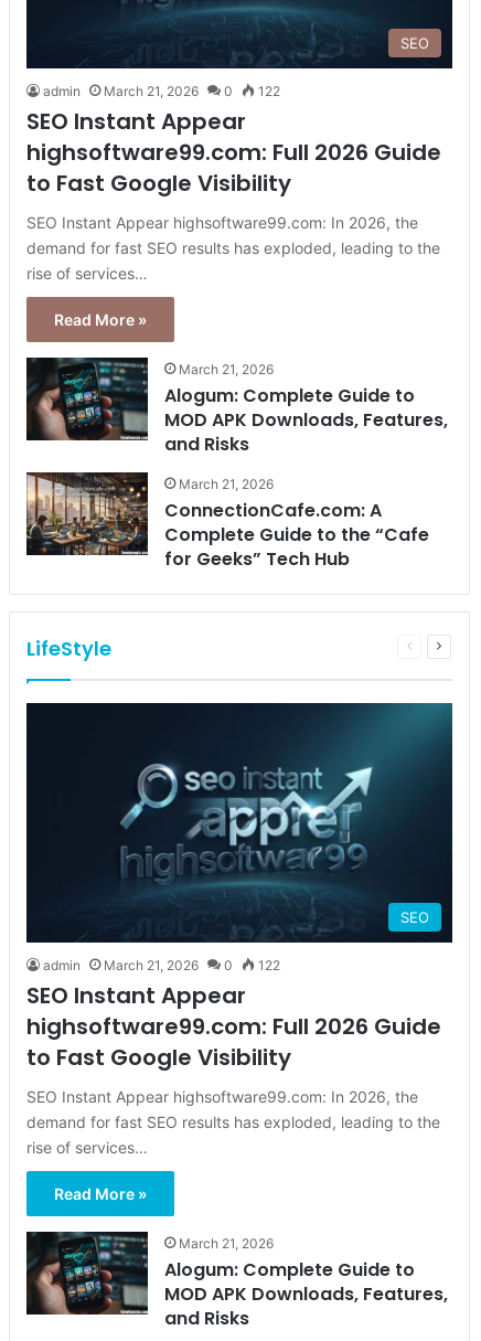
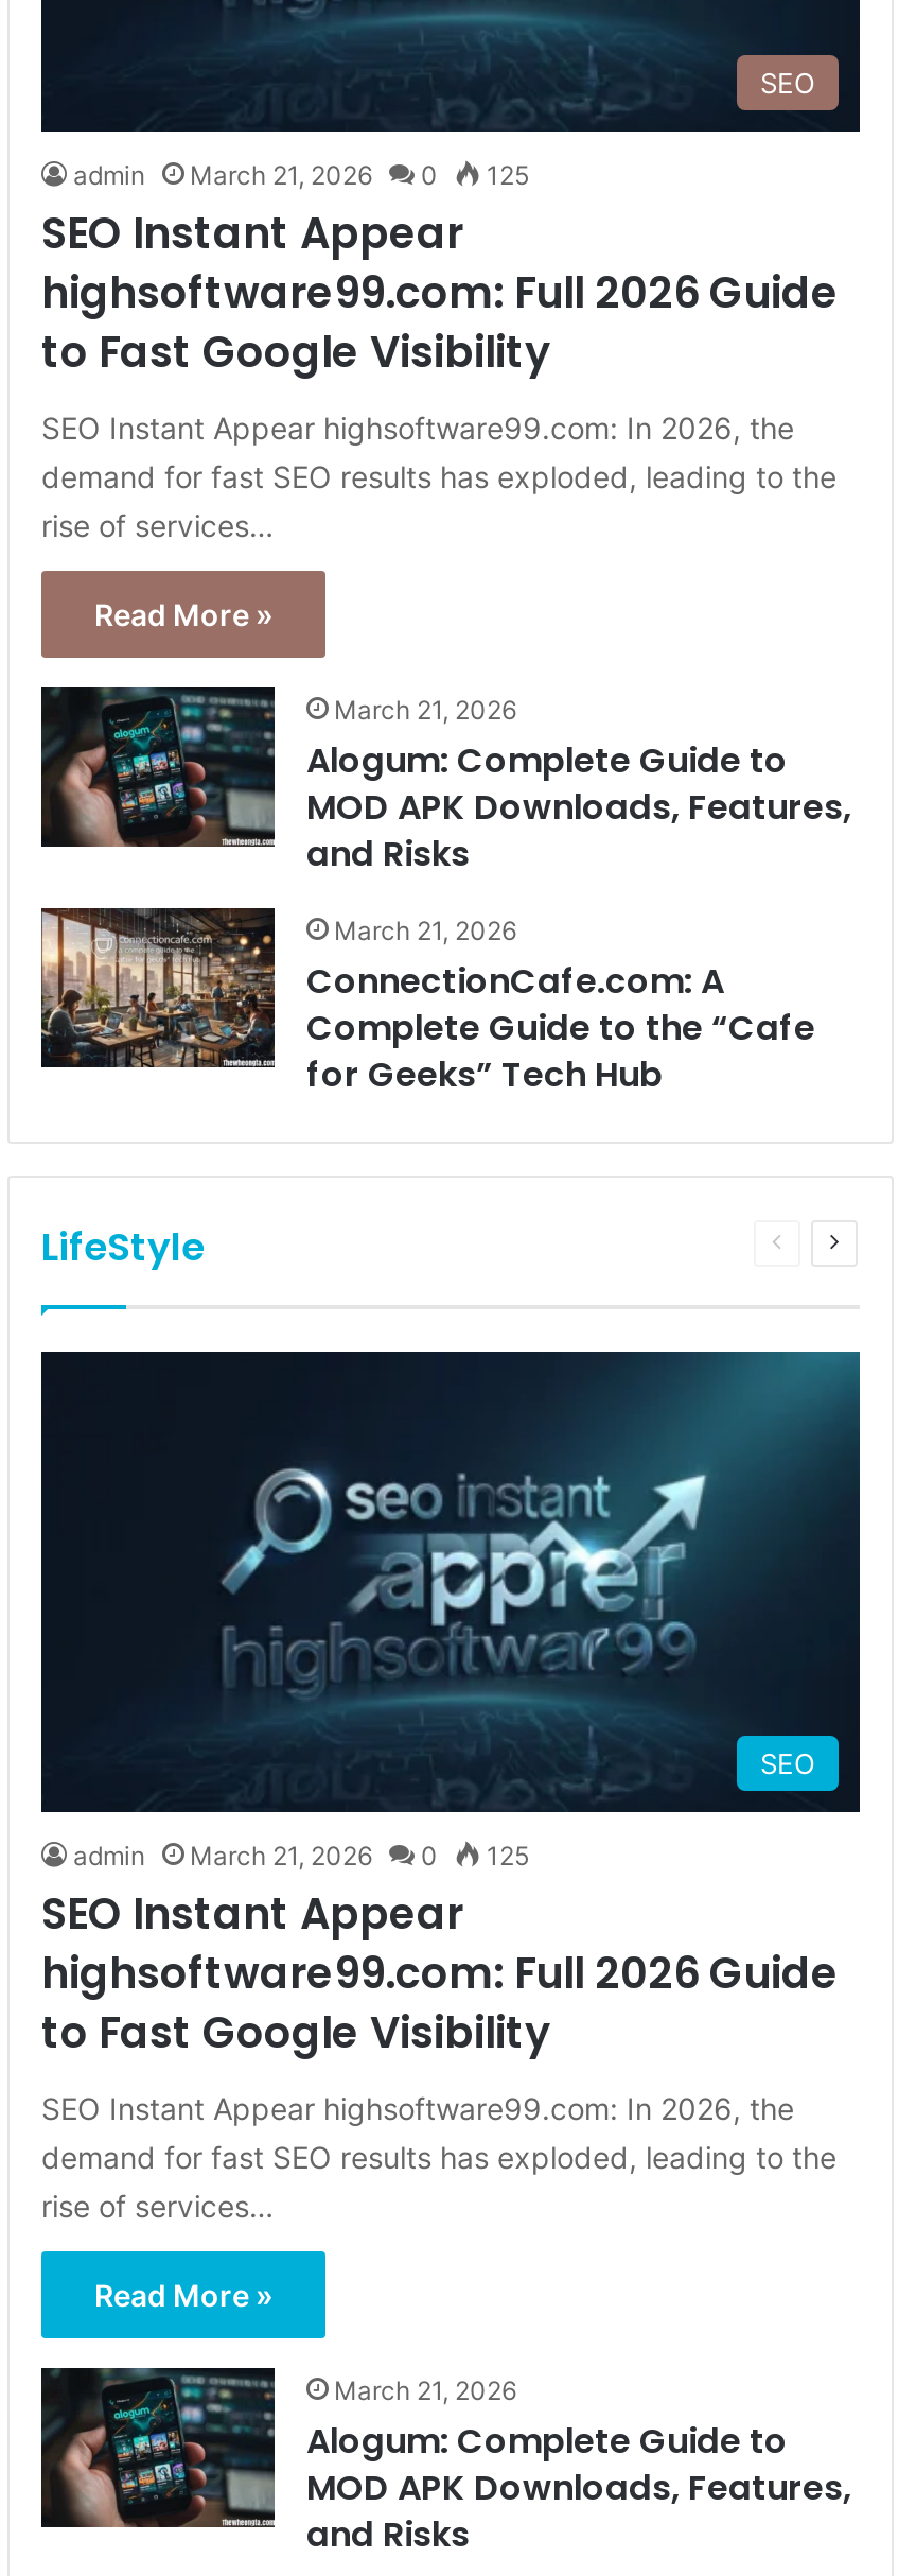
[43,82,280,99] admin March 21, 2026 0 122 -> [73,159,529,190] admin March 21, 2026 0 125
[43,957,280,974] admin March 21, 2026 0 122 -> [73,1841,529,1872] admin March 21, 2026 0 125

